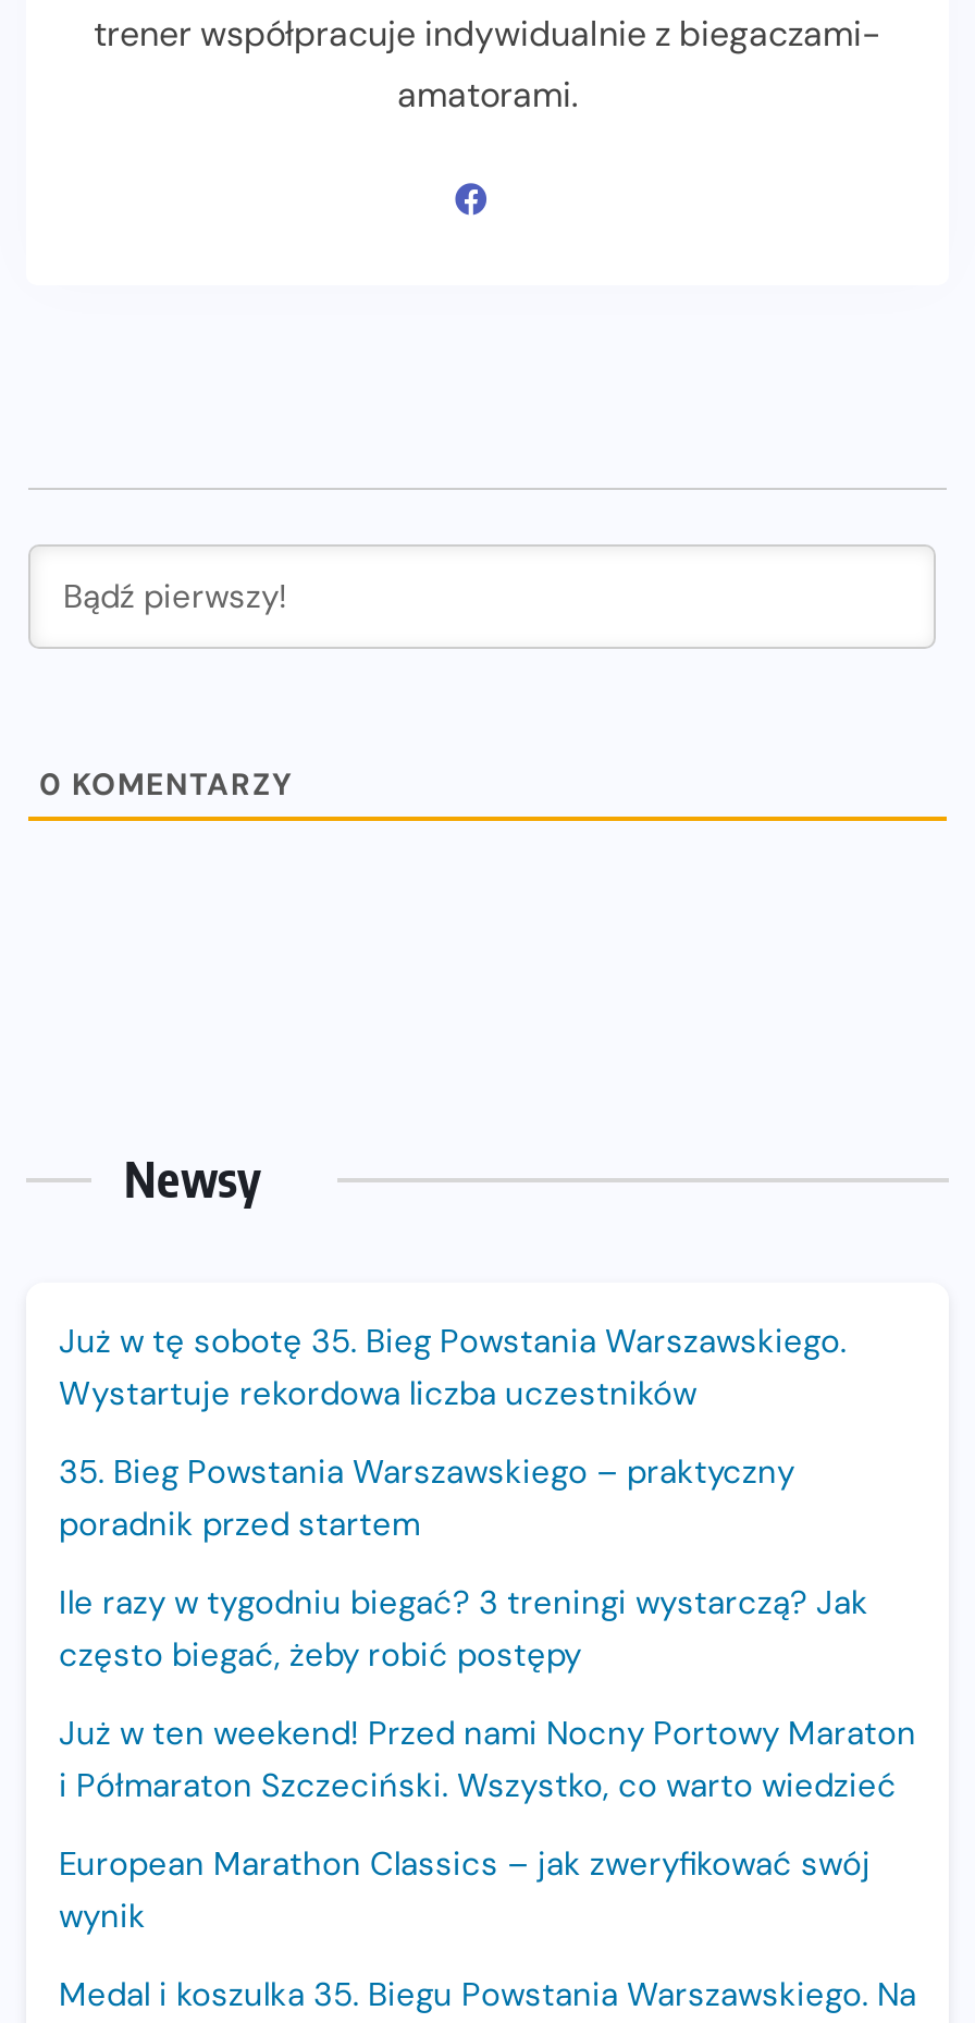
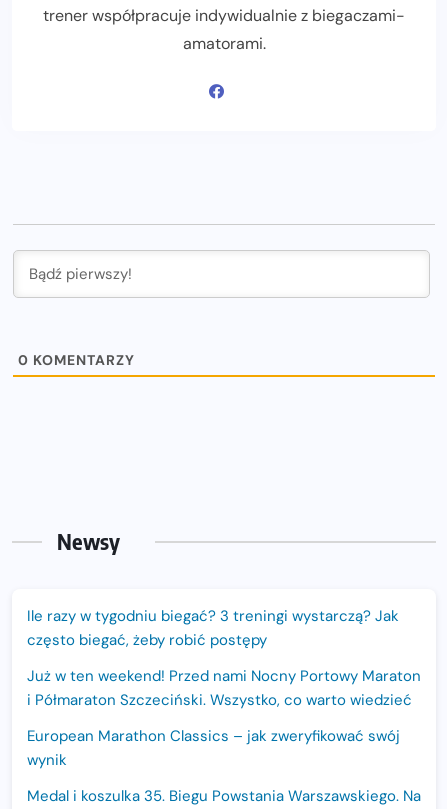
[59,1320,847,1546] Już w tę sobotę 35. Bieg Powstania Warszawskiego. | Wystartuje rekordowa liczba uczestników | 35. Bieg Powstania Warszawskiego – praktyczny | poradnik przed startem -> none

